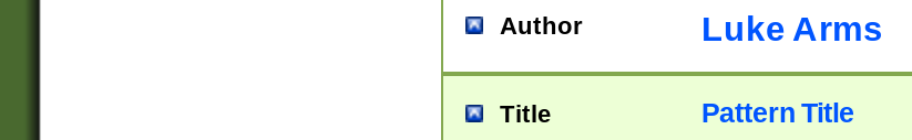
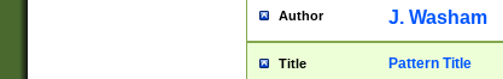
[701,10,883,48] Luke Arms -> [388,7,487,28] J. Washam

